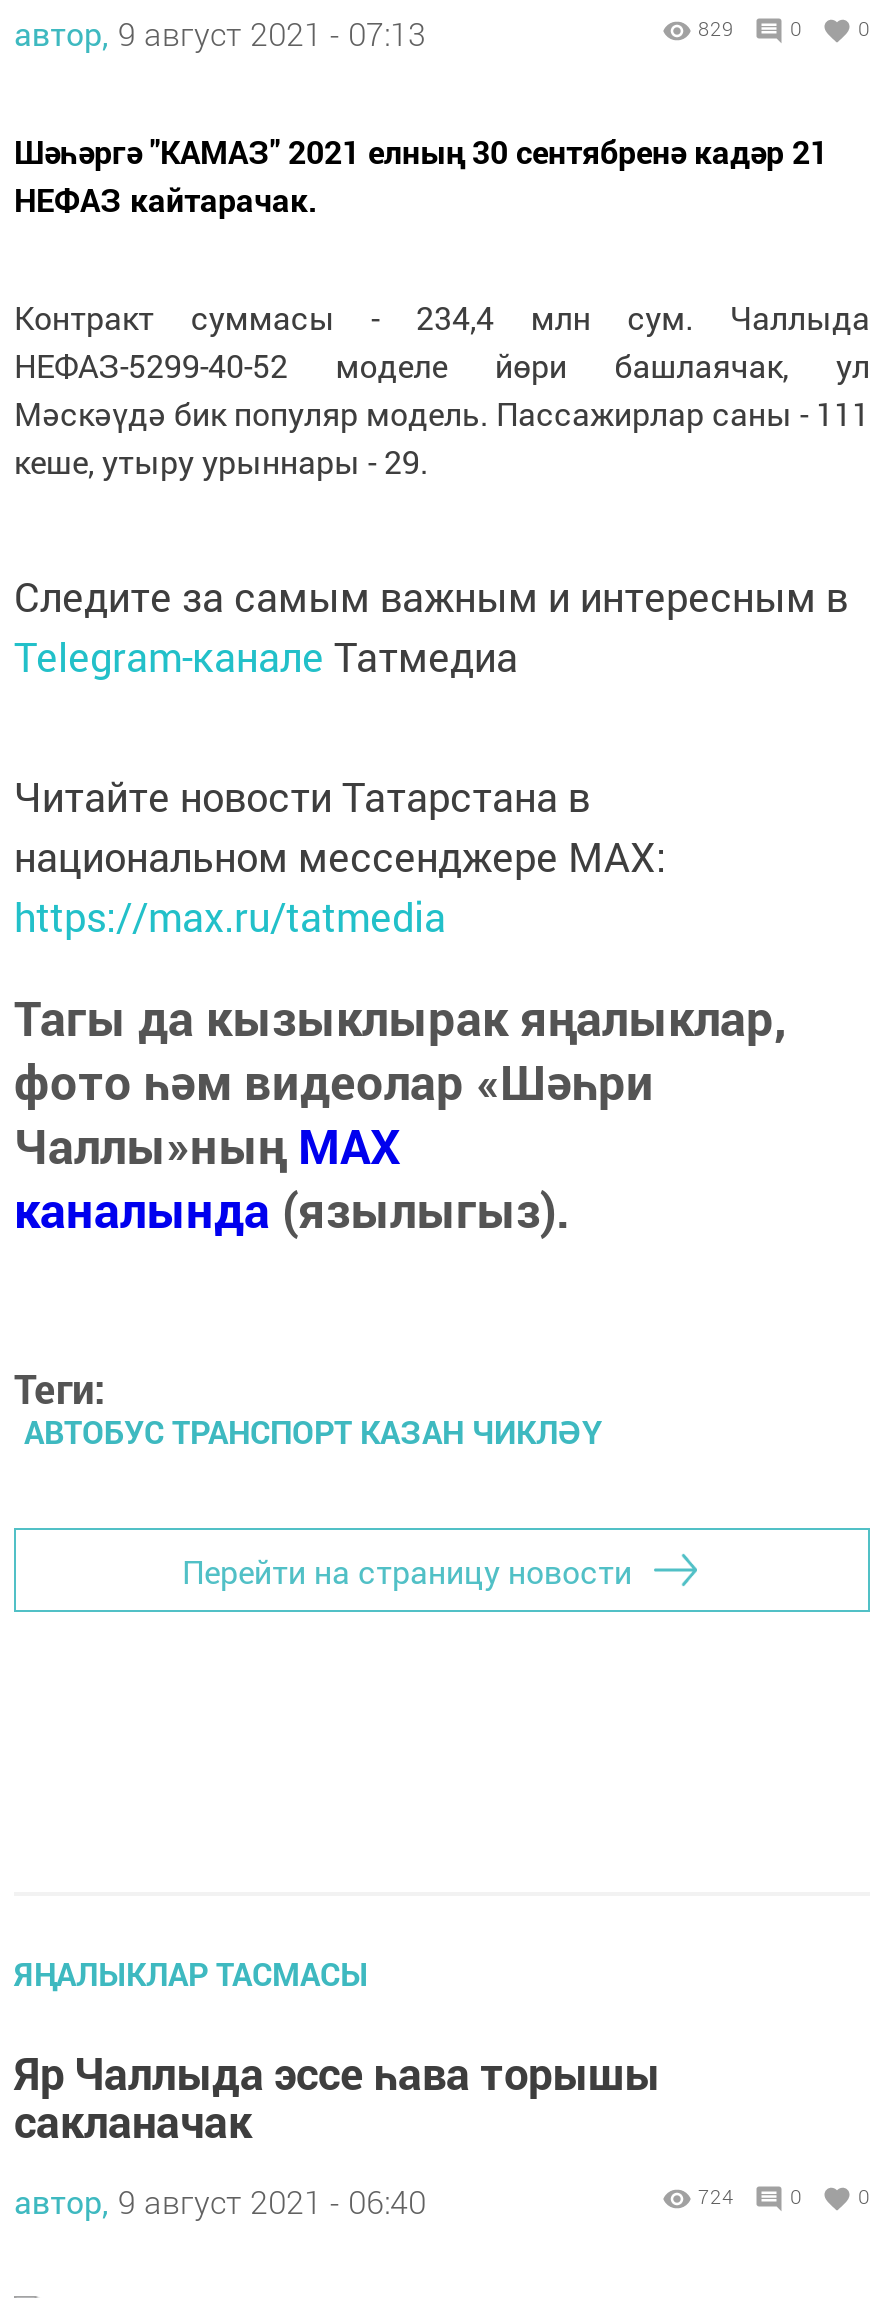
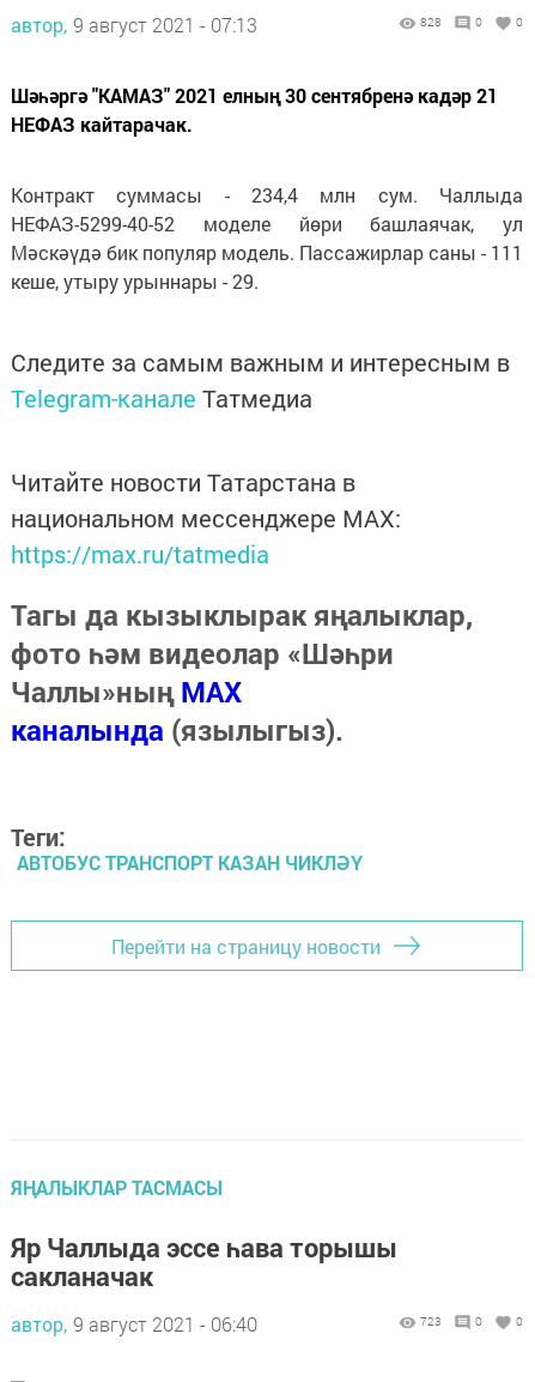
[698,16,734,42] 829 -> [420,15,442,30] 828
[698,2184,734,2210] 724 -> [420,1314,442,1330] 723

